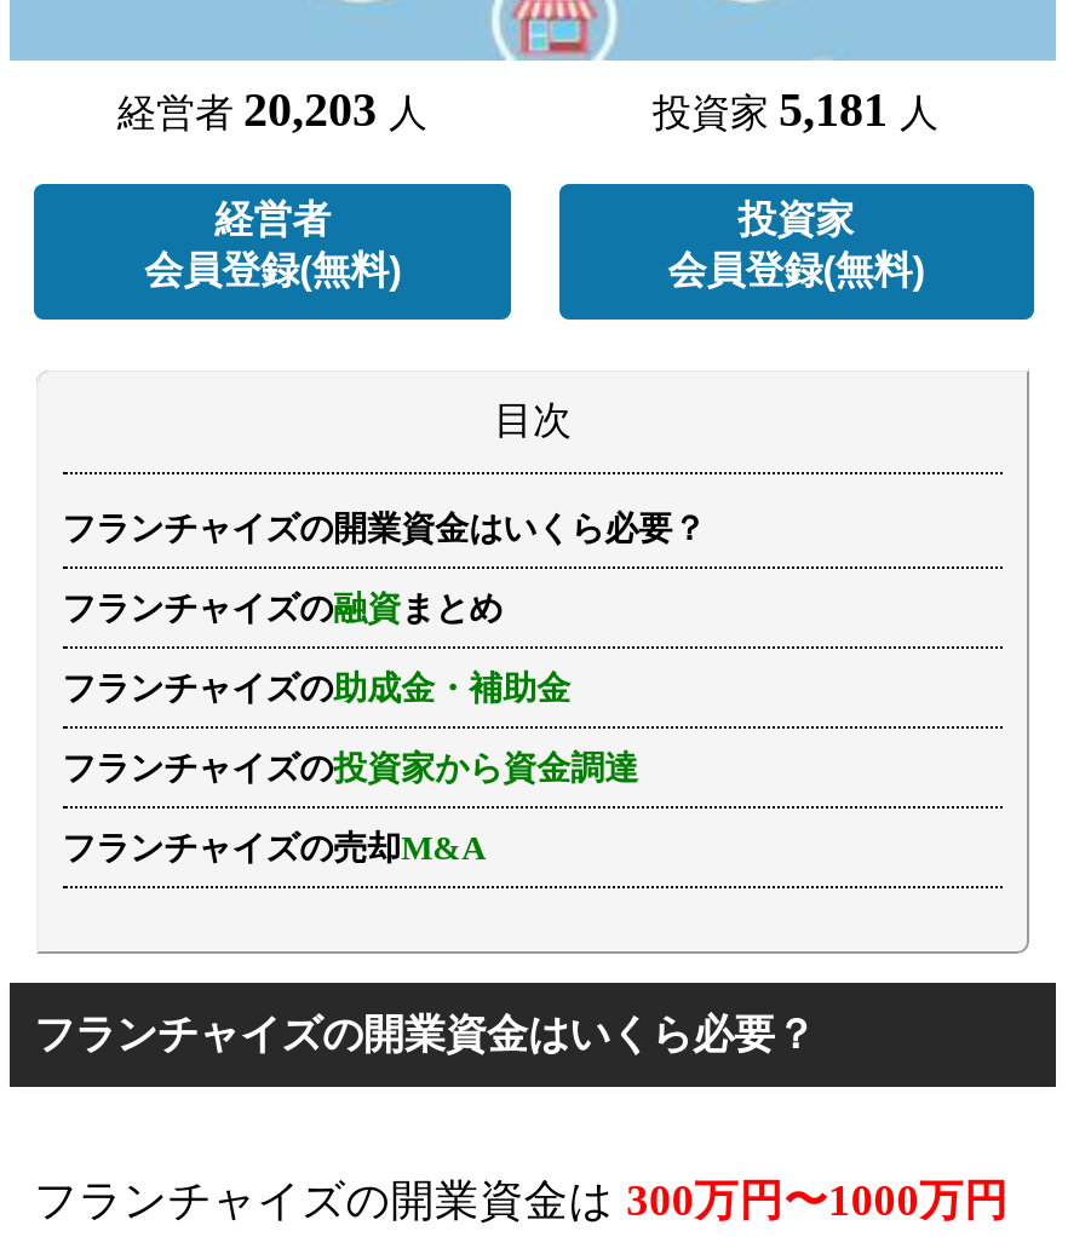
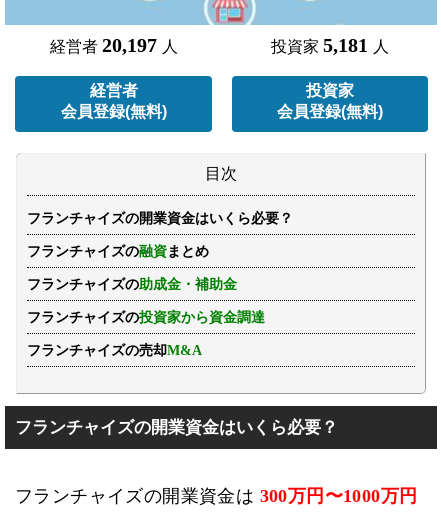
[117,82,427,135] 経営者20,203人 -> [49,34,177,56] 経営者20,197人

